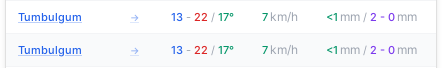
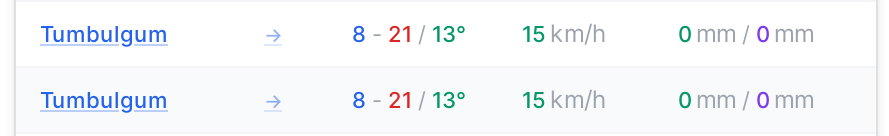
[171,9,416,24] 13 - 22 / 17° | 7 km/h | <1 mm / 2 - 0 mm -> [352,18,814,48] 8 - 21 / 13° | 15 km/h | 0 mm / 0 mm
[171,42,416,57] 13 - 22 / 17° | 7 km/h | <1 mm / 2 - 0 mm -> [352,84,814,114] 8 - 21 / 13° | 15 km/h | 0 mm / 0 mm

